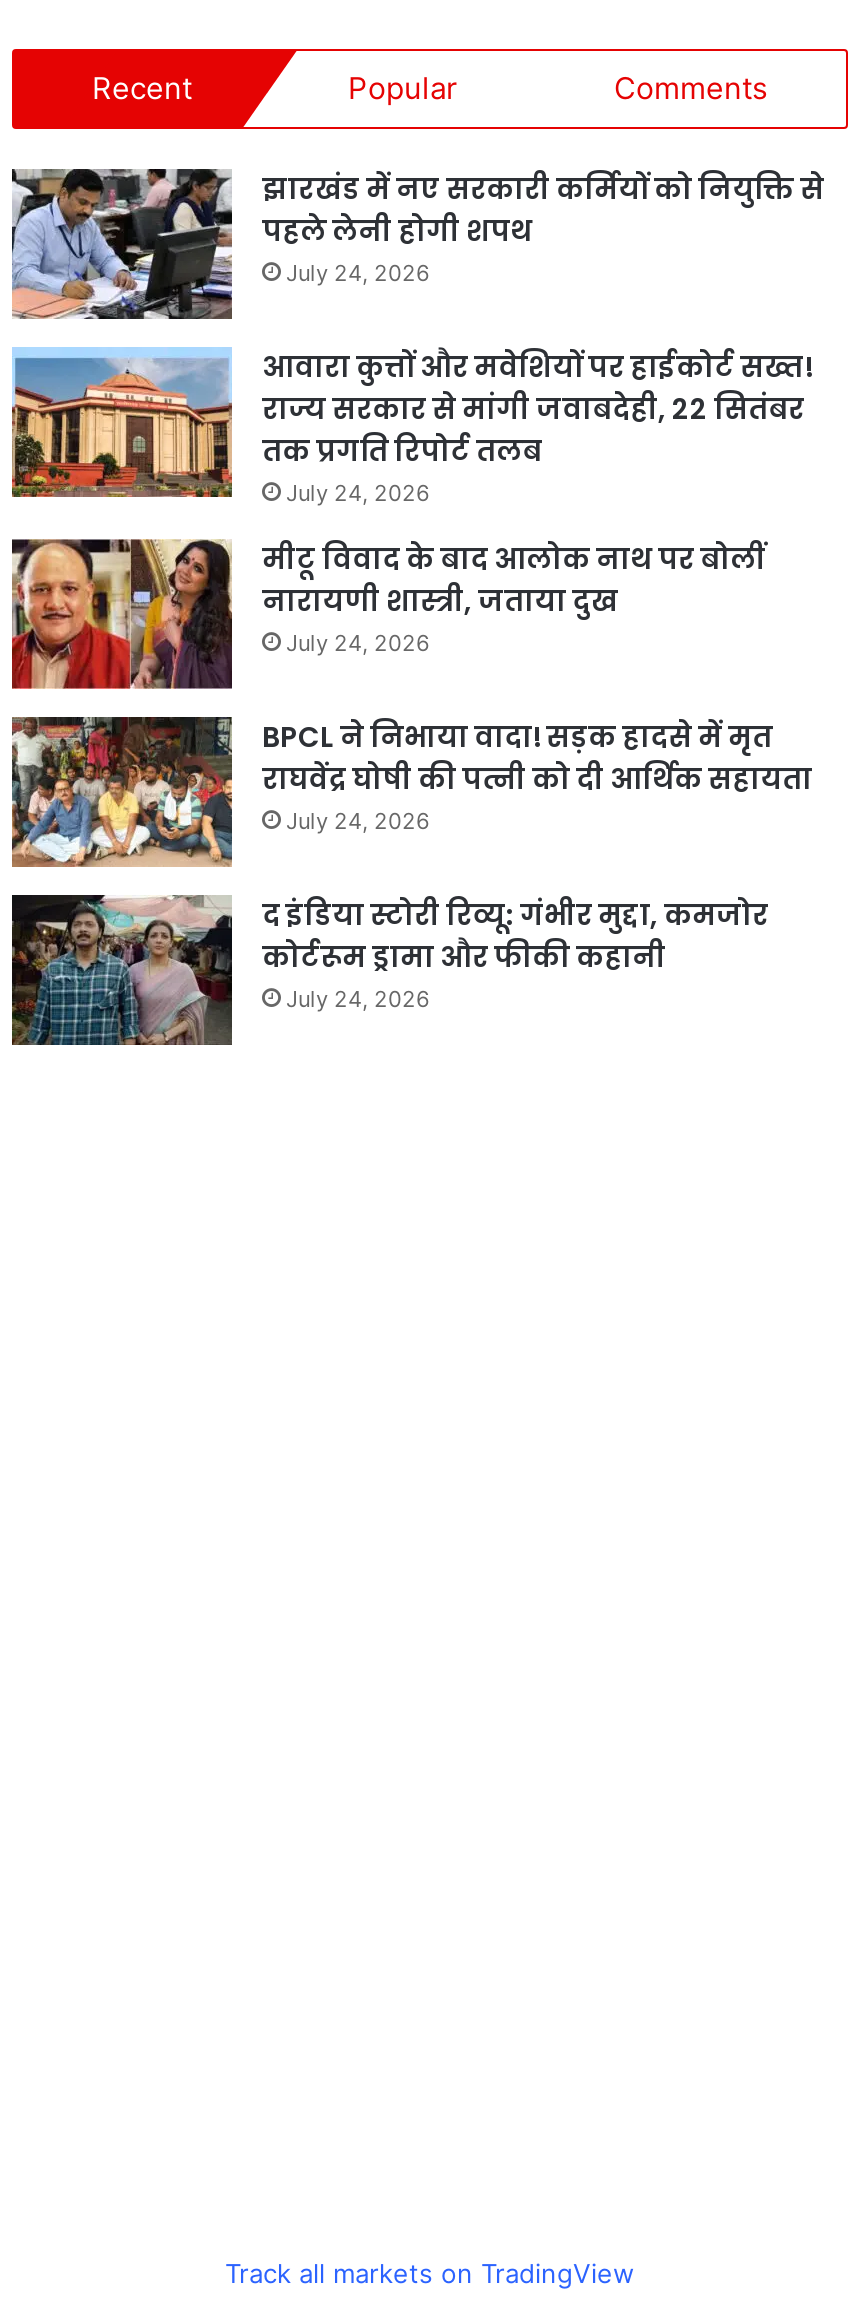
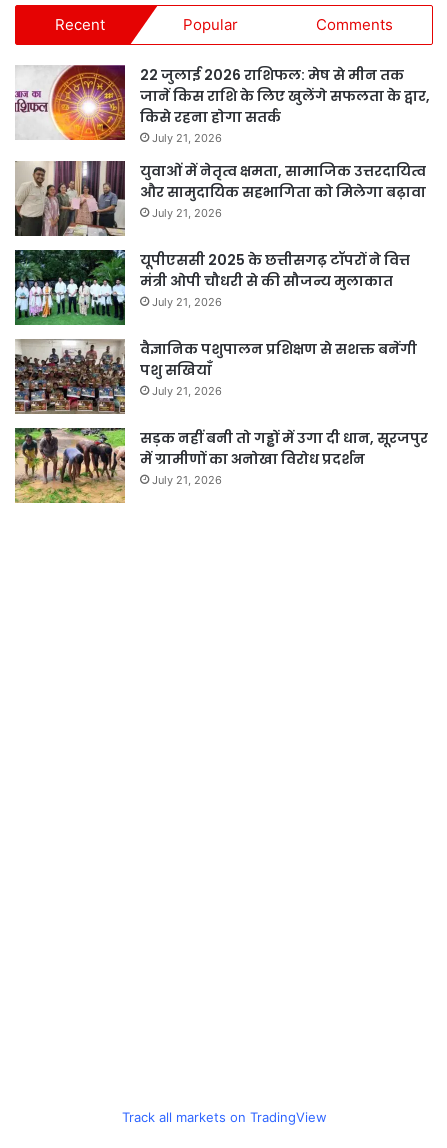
[10,167,824,321] [image] | झारखंड में नए सरकारी कर्मियों को नियुक्ति से | पहले लेनी होगी शपथ | July 24, 2026 -> [15,64,430,145] [image] | 22 जुलाई 2026 राशिफल: मेष से मीन तक | जानें किस राशि के लिए खुलेंगे सफलता के द्वार, | किसे रहना होगा सतर्क | July 21, 2026
[10,346,812,511] [image] | आवारा कुत्तों और मवेशियों पर हाईकोर्ट सख्त! | राज्य सरकार से मांगी जवाबदेही, 22 सितंबर | तक प्रगति रिपोर्ट तलब | July 24, 2026 -> [14,155,426,237] [image] | युवाओं में नेतृत्व क्षमता, सामाजिक उत्तरदायित्व | और सामुदायिक सहभागिता को मिलेगा बढ़ावा | July 21, 2026
[10,537,764,691] [image] | मीटू विवाद के बाद आलोक नाथ पर बोलीं | नारायणी शास्त्री, जताया दुख | July 24, 2026 -> [14,249,410,326] [image] | यूपीएससी 2025 के छत्तीसगढ़ टॉपरों ने वित्त | मंत्री ओपी चौधरी से की सौजन्य मुलाकात | July 21, 2026
[12,716,812,867] [image] | BPCL ने निभाया वादा! सड़क हादसे में मृत | राघवेंद्र घोषी की पत्नी को दी आर्थिक सहायता | July 24, 2026 -> [15,339,417,414] [image] | वैज्ञानिक पशुपालन प्रशिक्षण से सशक्त बनेंगी | पशु सखियाँ | July 21, 2026
[10,894,768,1047] [image] | द इंडिया स्टोरी रिव्यू: गंभीर मुद्दा, कमजोर | कोर्टरूम ड्रामा और फीकी कहानी | July 24, 2026 -> [14,427,428,504] [image] | सड़क नहीं बनी तो गड्ढों में उगा दी धान, सूरजपुर | में ग्रामीणों का अनोखा विरोध प्रदर्शन | July 21, 2026

